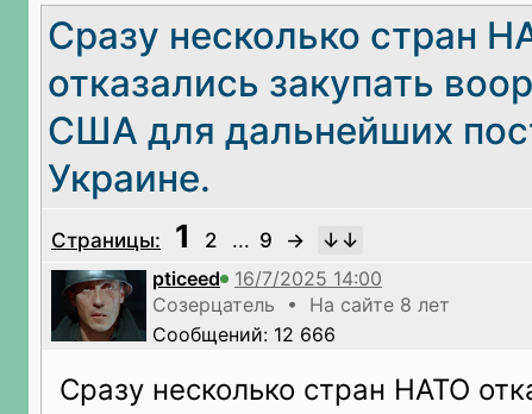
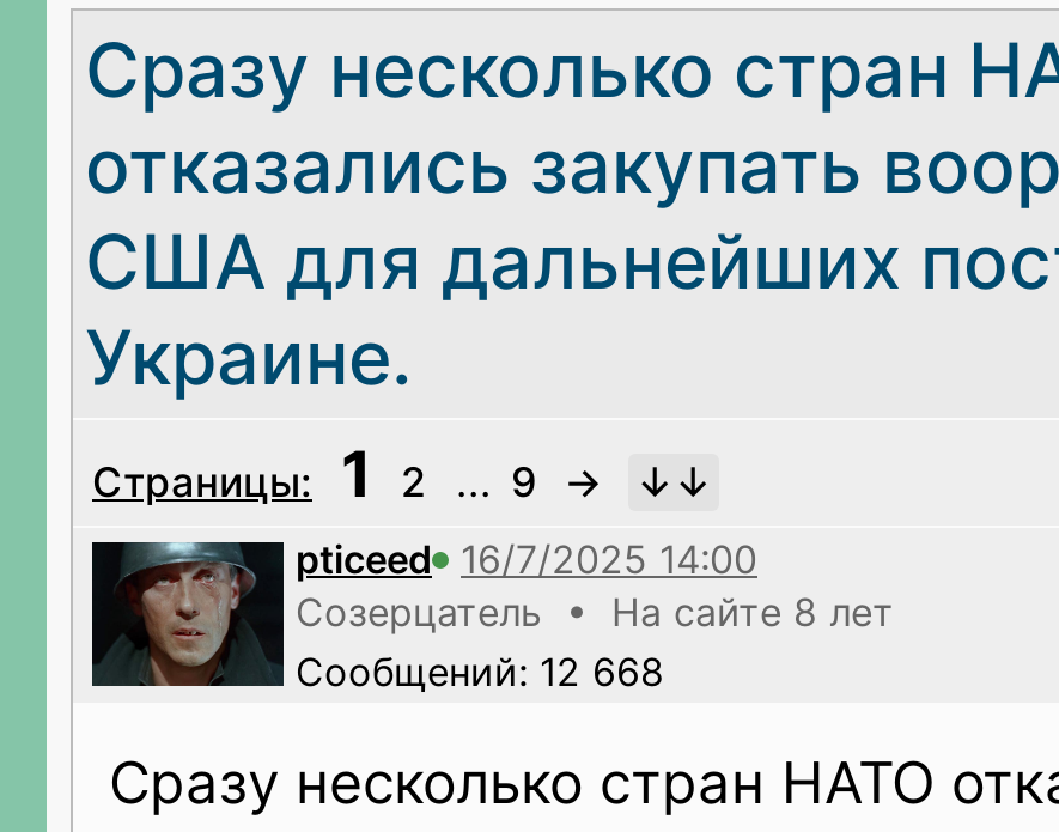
[152,322,336,346] Сообщений: 12 666 -> [296,648,664,696] Сообщений: 12 668

